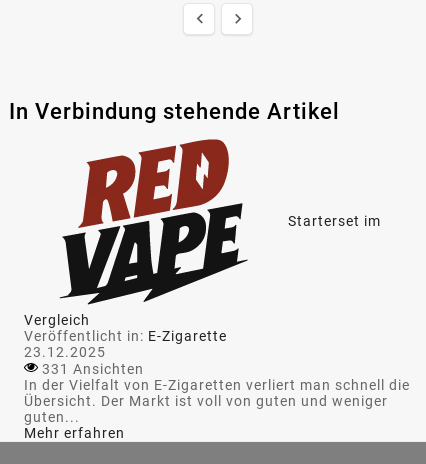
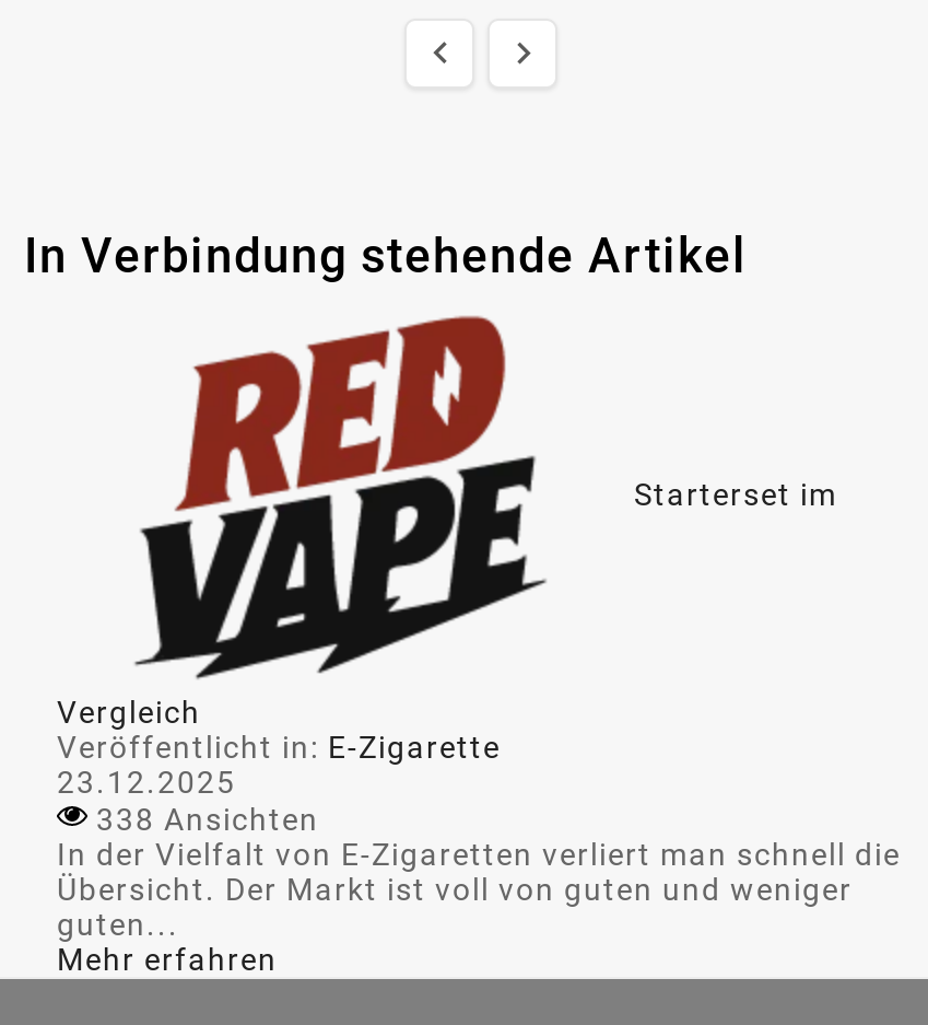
[42,361,144,377] 331 Ansichten -> [96,801,319,836] 338 Ansichten

